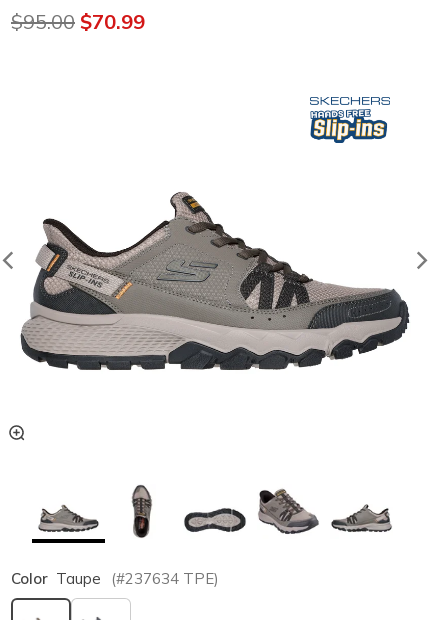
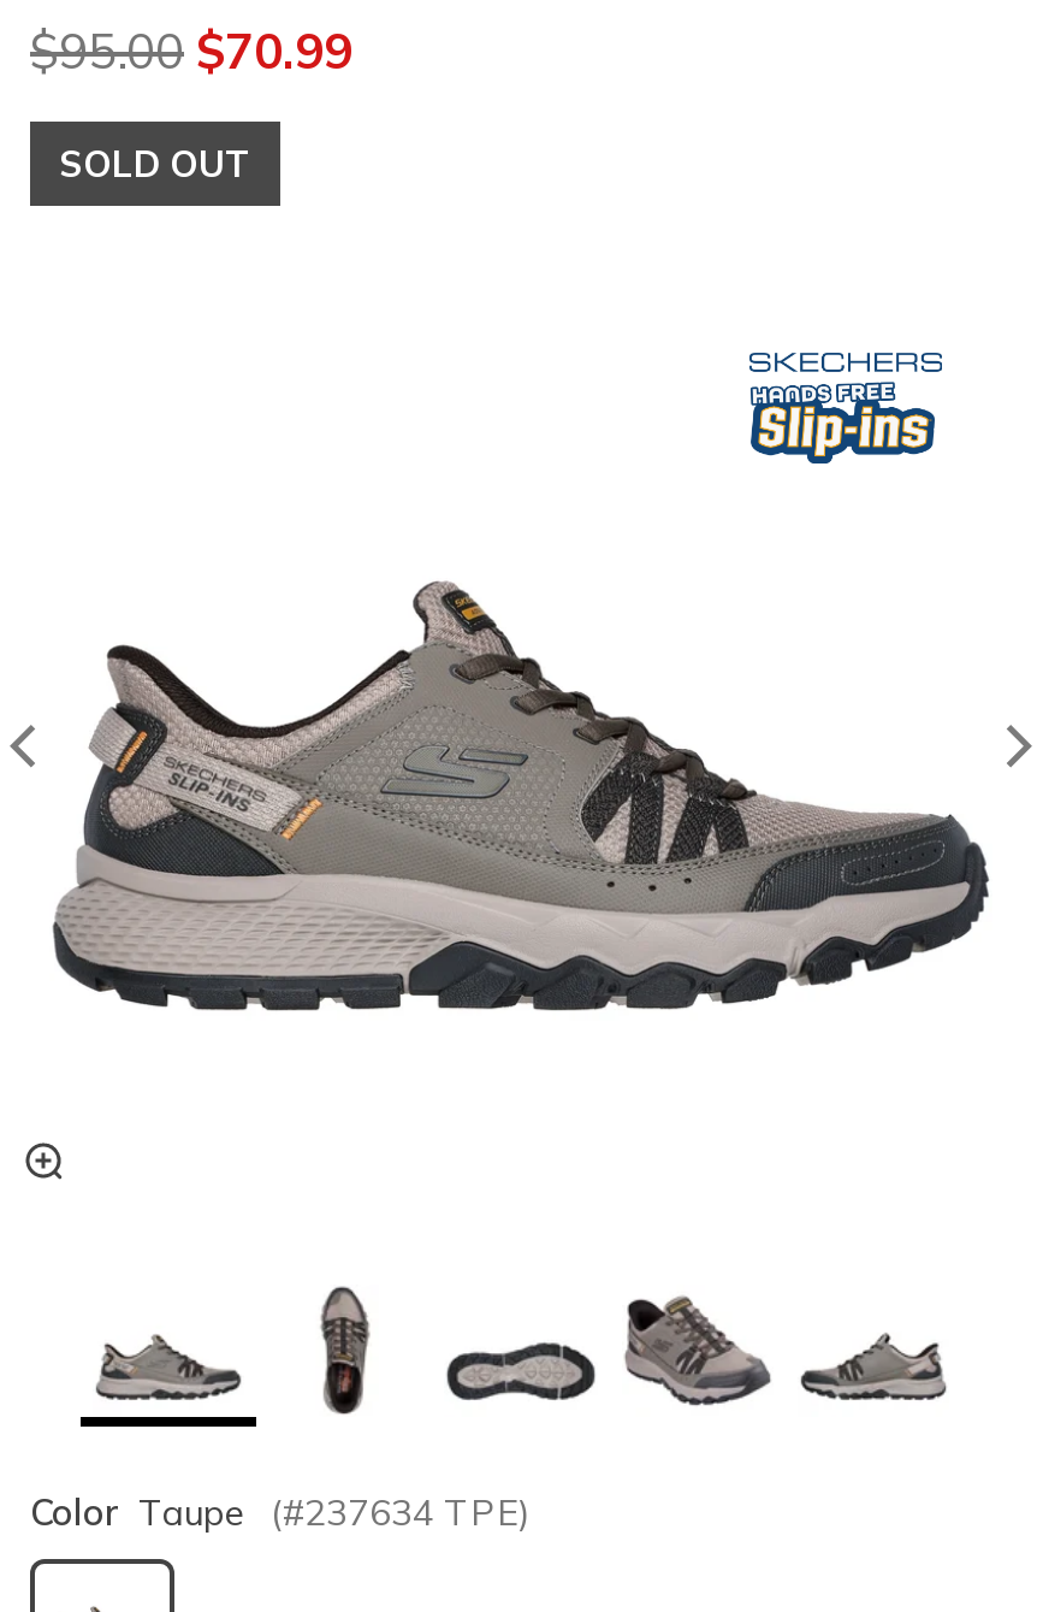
none -> [59,141,251,187] SOLD OUT

